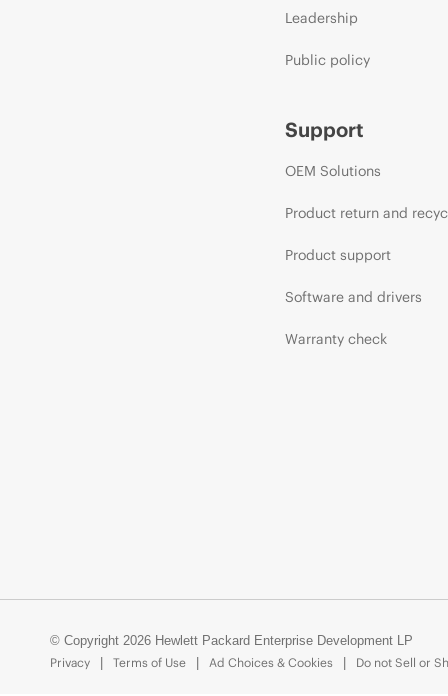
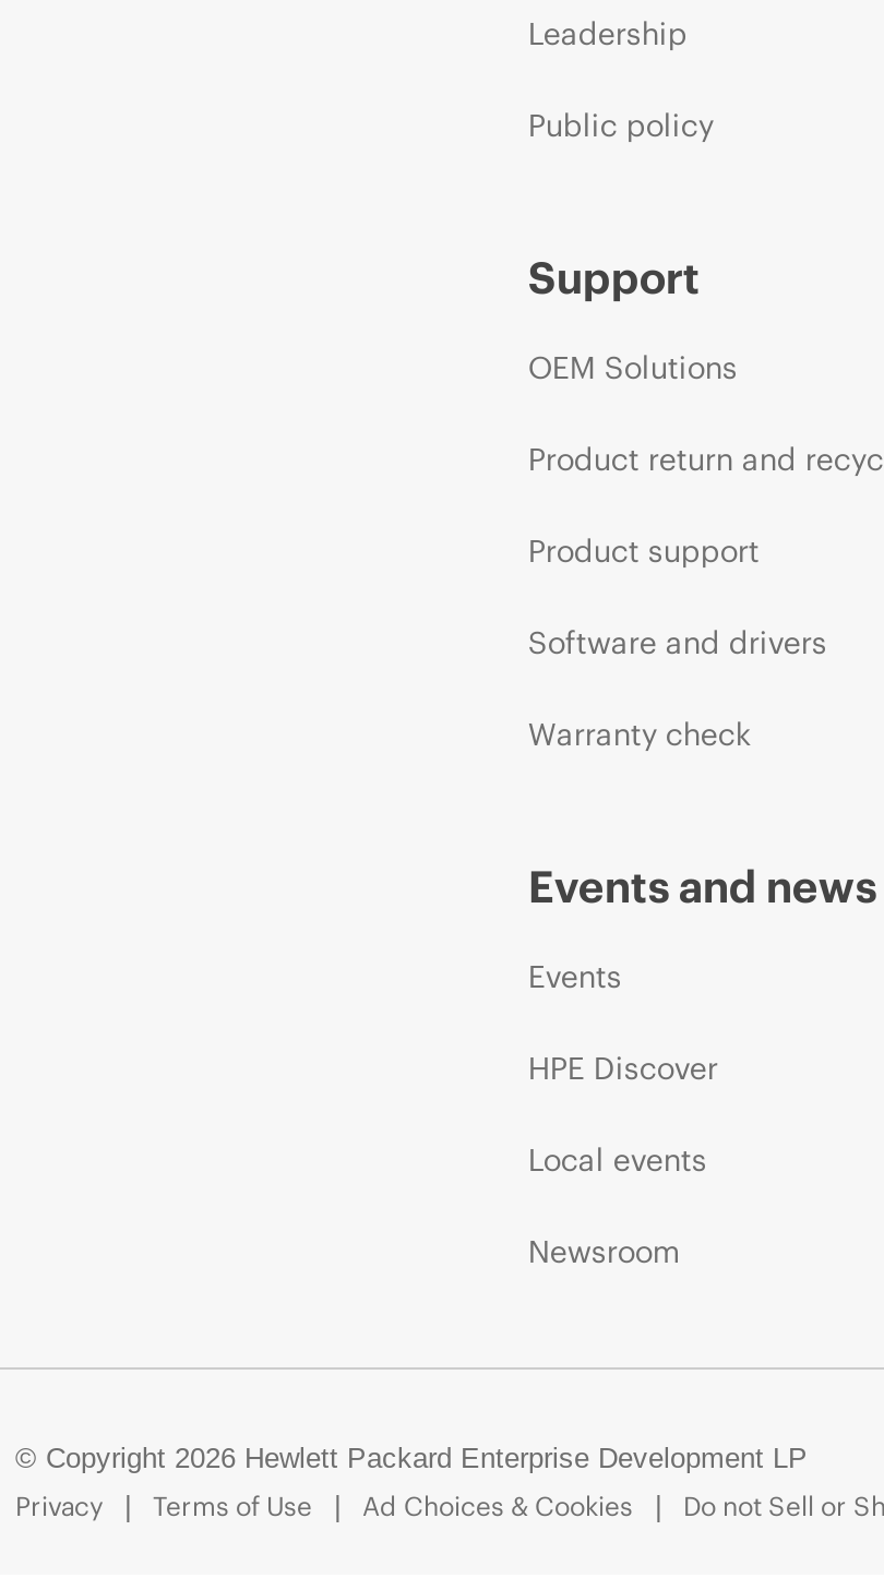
none -> [528,860,877,1272] Events and news | Events | HPE Discover | Local events | Newsroom

